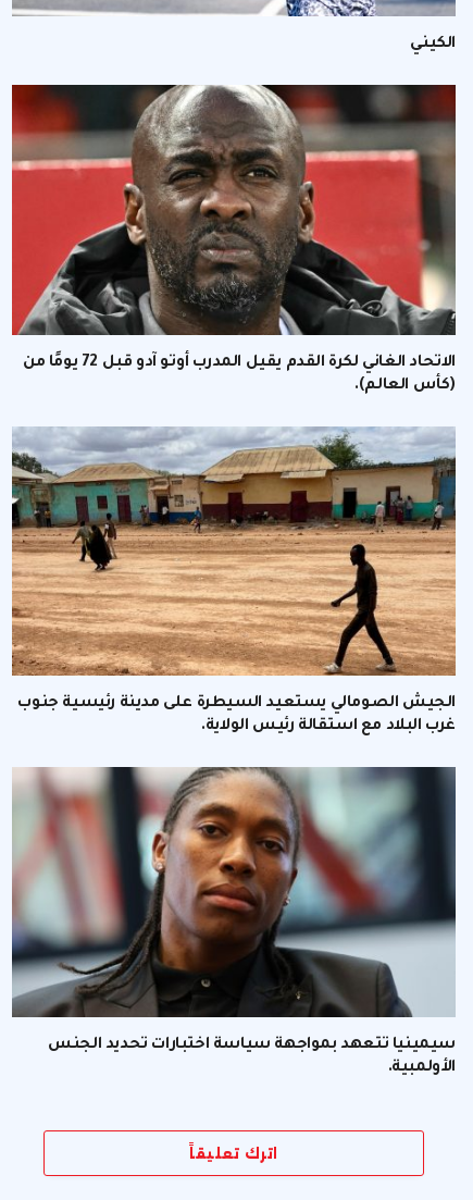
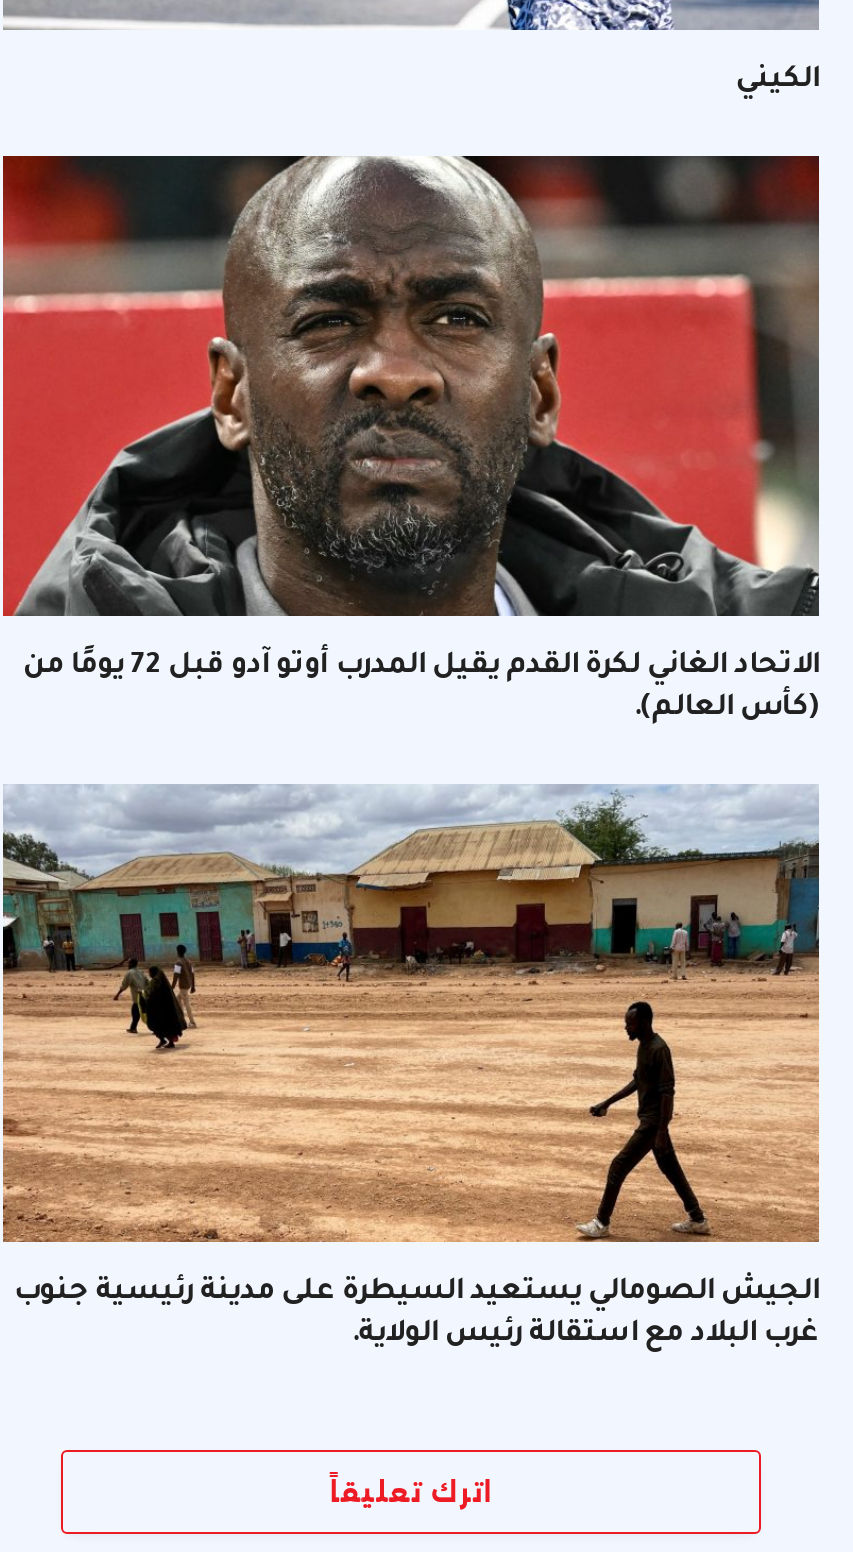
[11,766,457,1077] [image] | سيمينيا تتعهد بمواجهة سياسة اختبارات تحديد الجنس | الأولمبية. -> none

